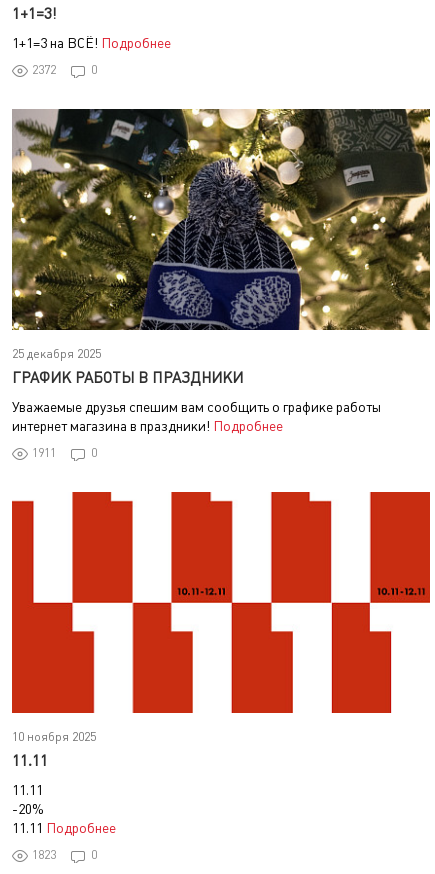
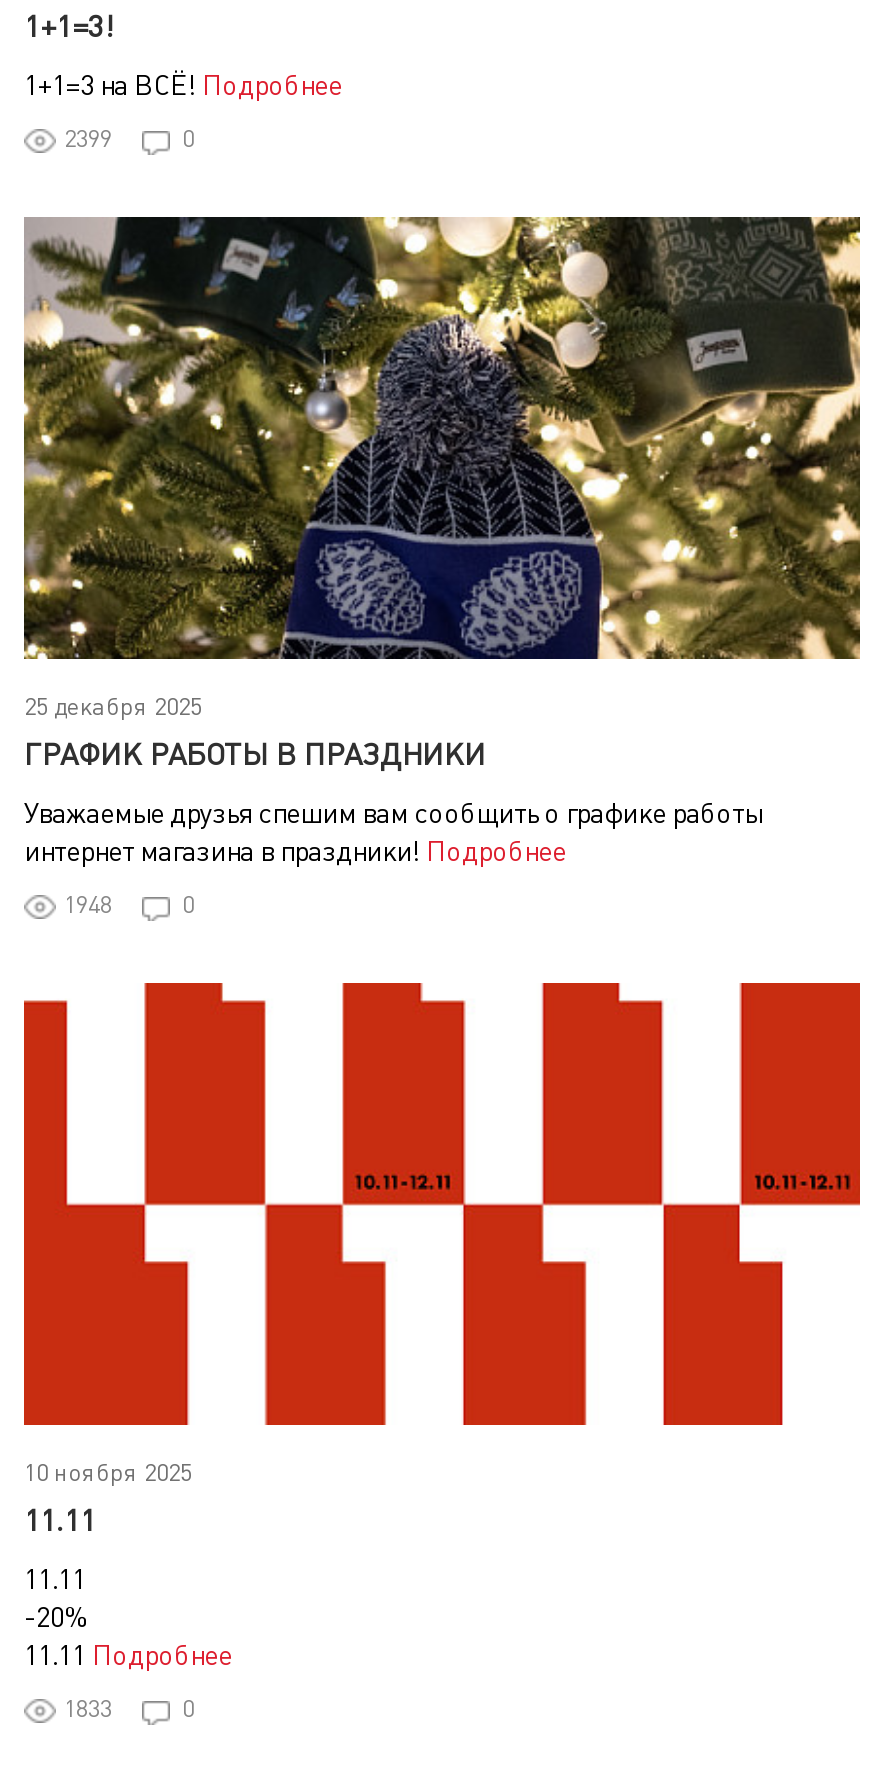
[32,63,56,77] 2372 -> [64,126,112,154] 2399
[32,446,56,460] 1911 -> [64,891,112,919] 1948
[32,848,56,862] 1823 -> [64,1694,112,1722] 1833

